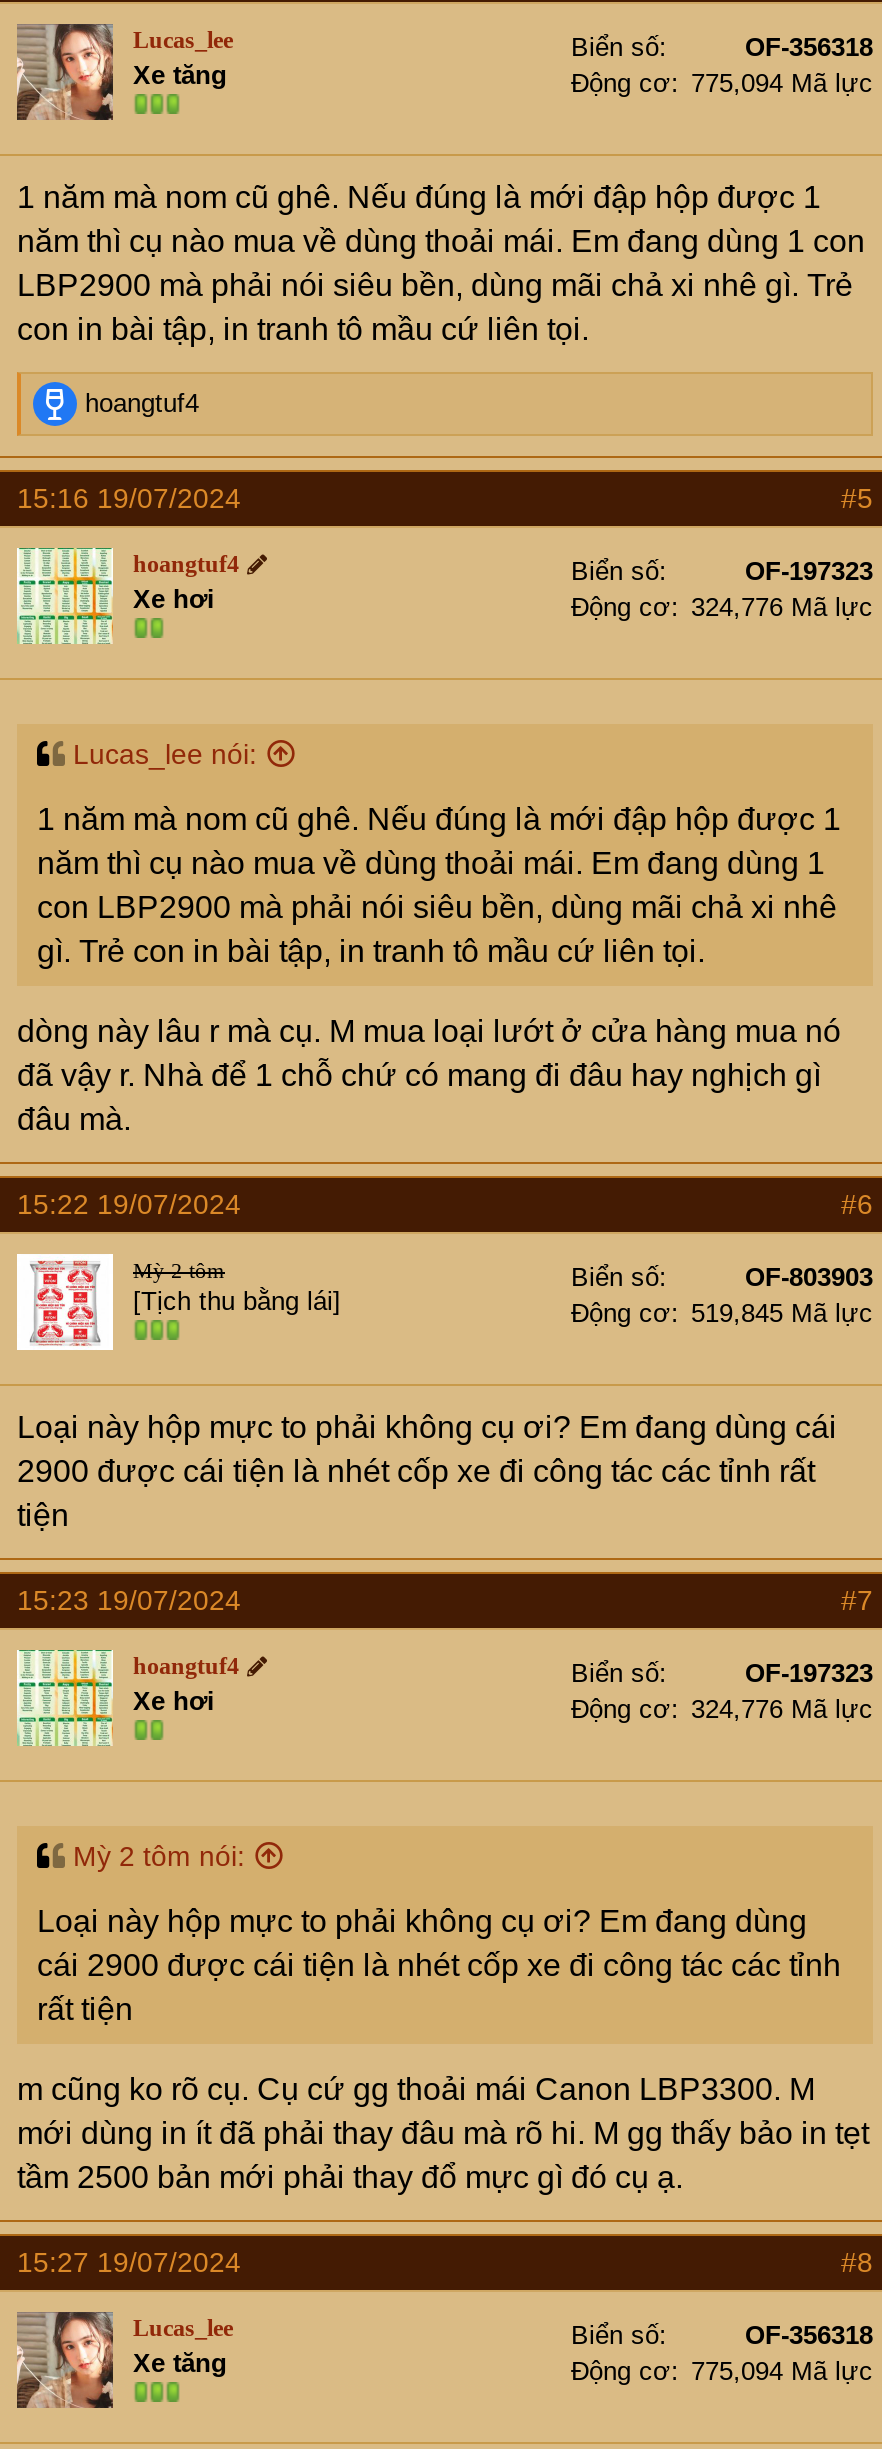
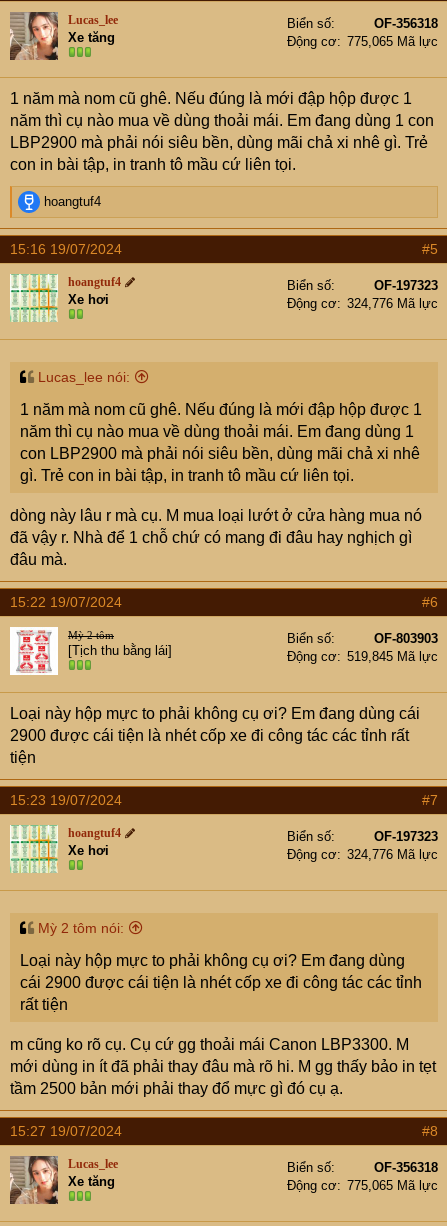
[571,69,873,99] Động cơ 775,094 Mã lực -> [287,34,438,49] Động cơ 775,065 Mã lực
[571,2357,873,2387] Động cơ 775,094 Mã lực -> [287,1178,438,1193] Động cơ 775,065 Mã lực

